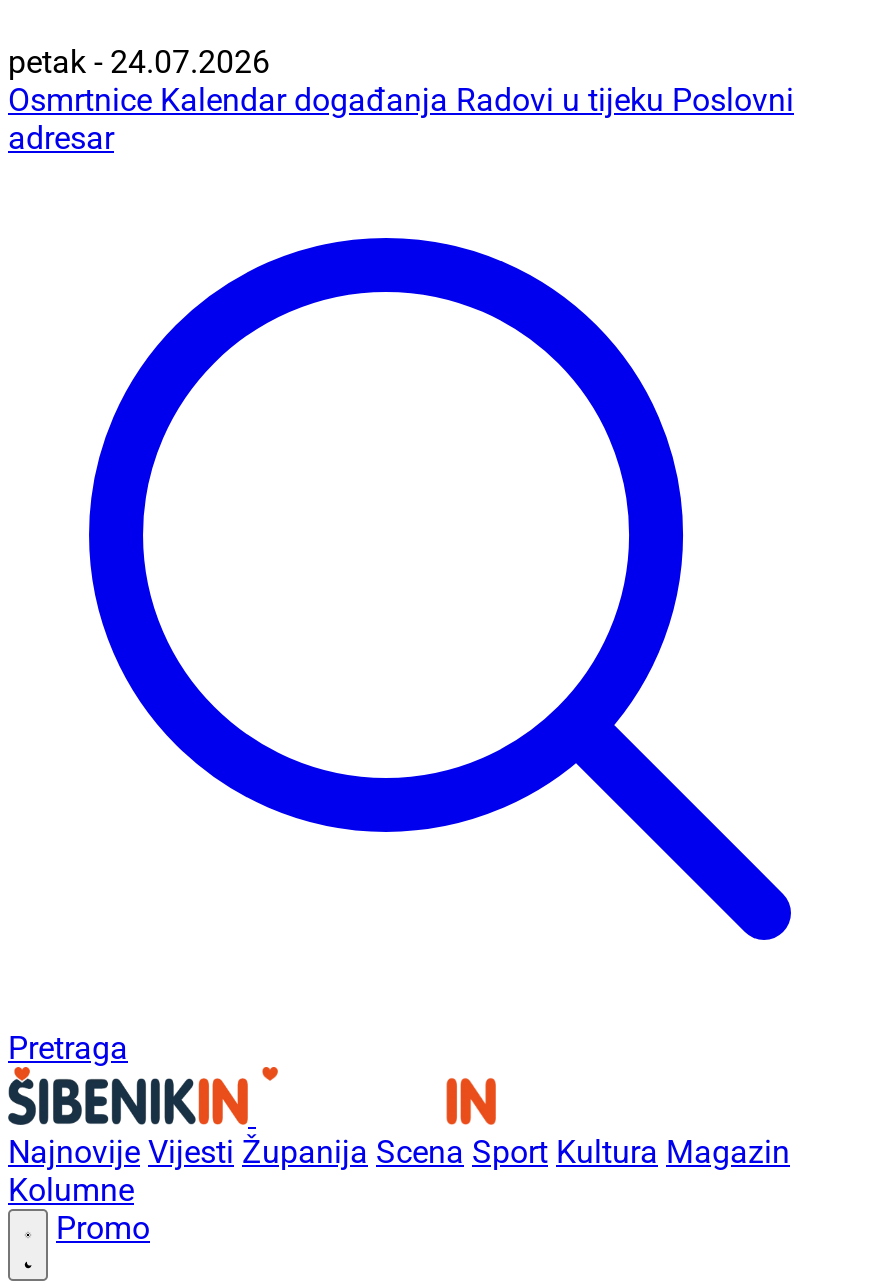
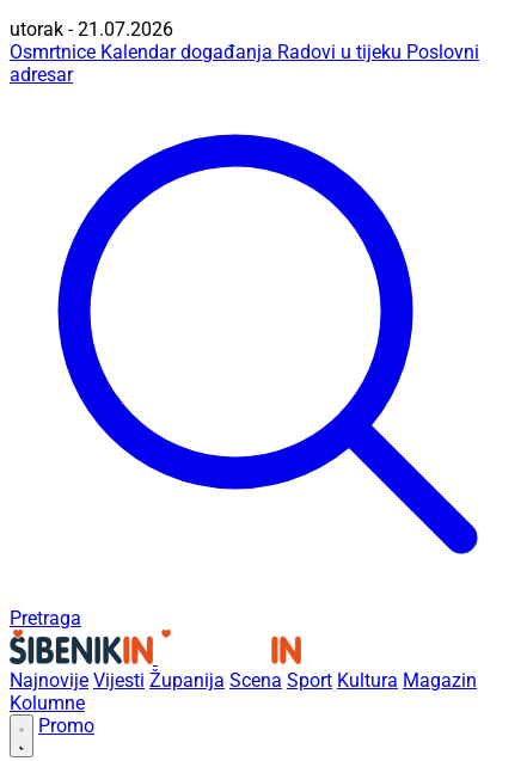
[8,43,270,81] petak - 24.07.2026 -> [10,18,173,41] utorak - 21.07.2026

